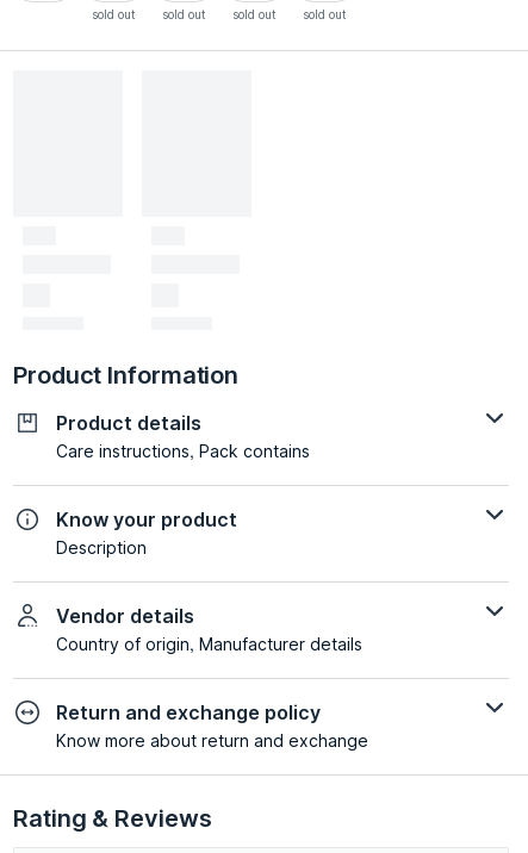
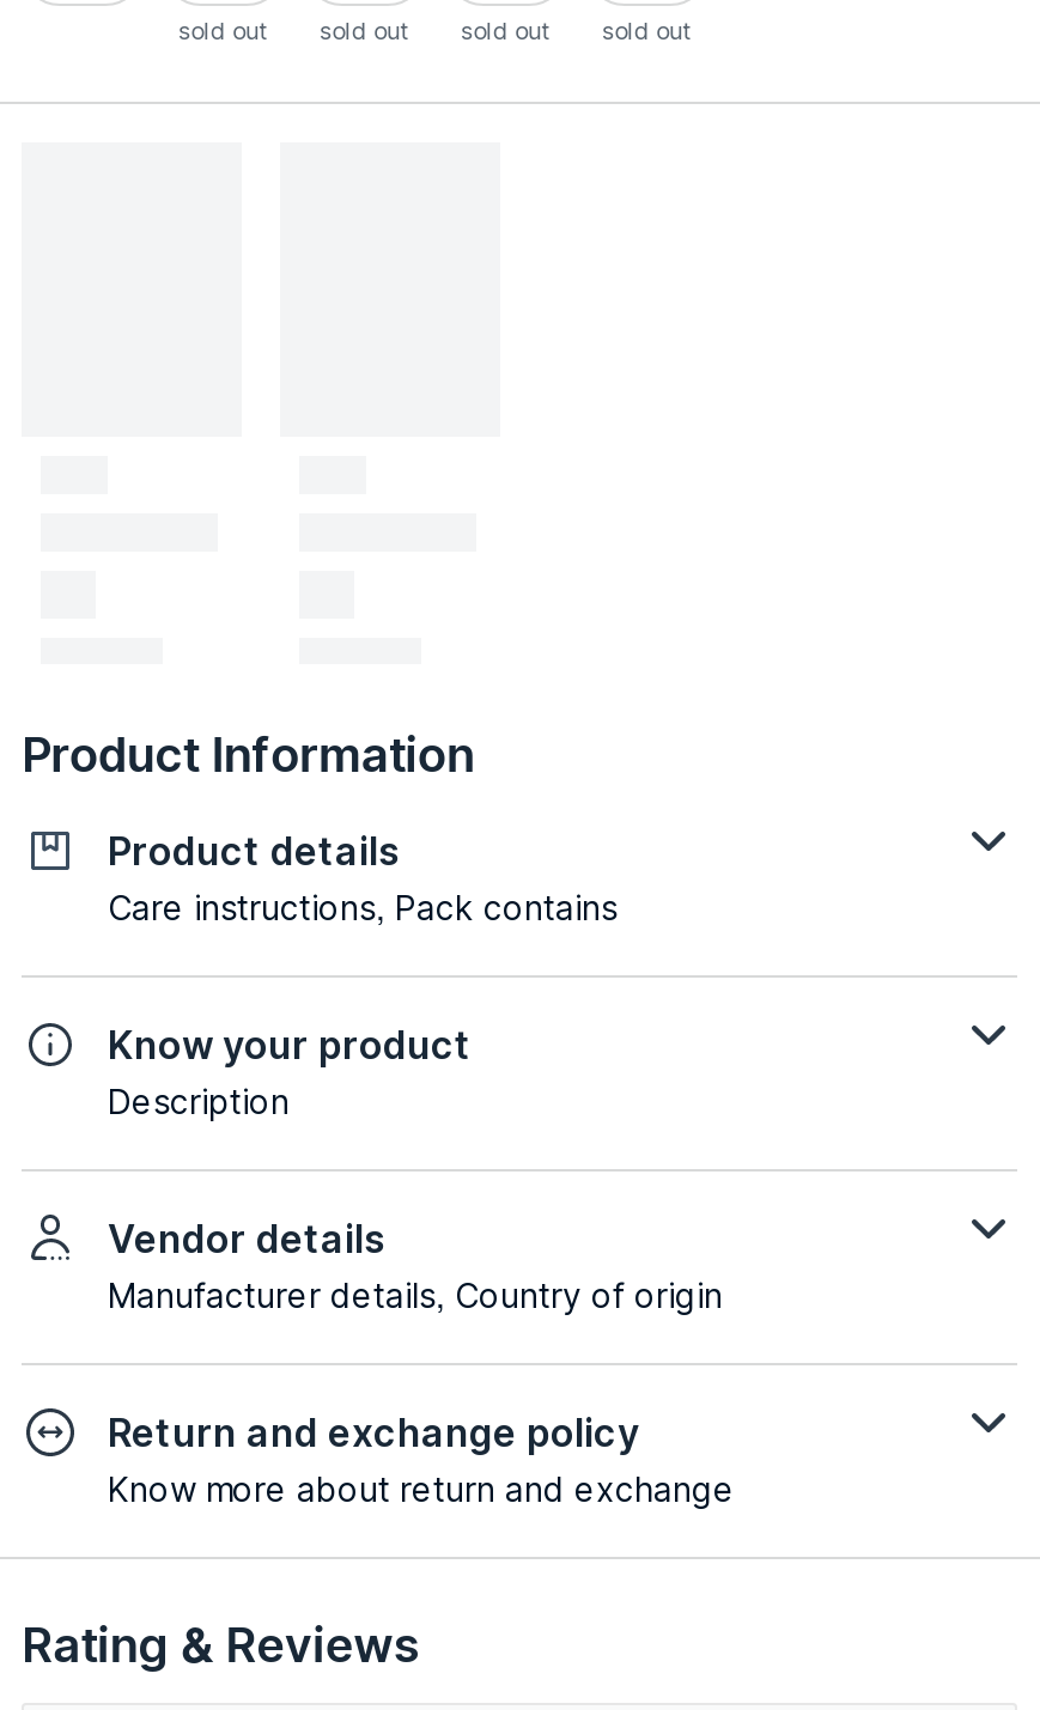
[56,634,362,654] Country of origin, Manufacturer details -> [108,1273,723,1314] Manufacturer details, Country of origin

